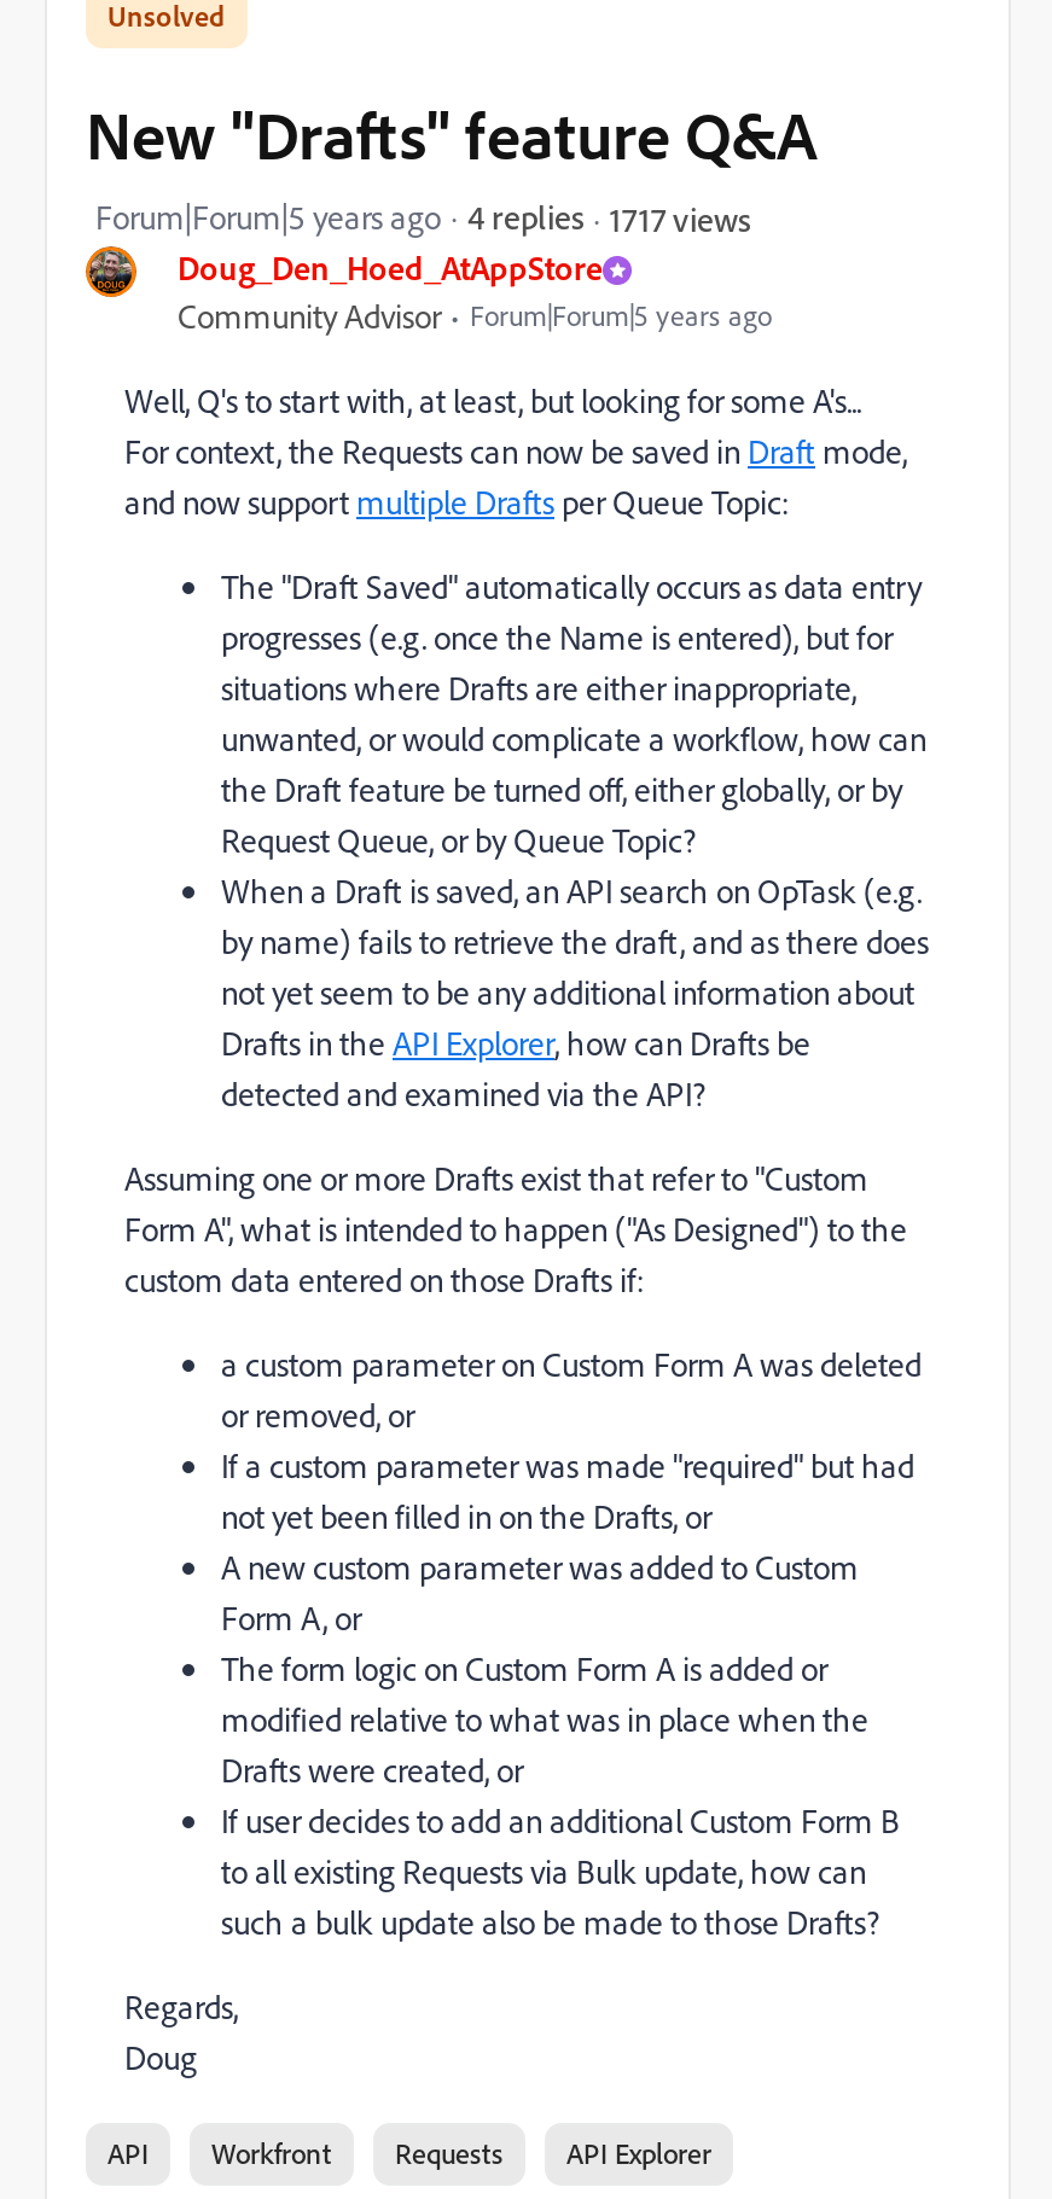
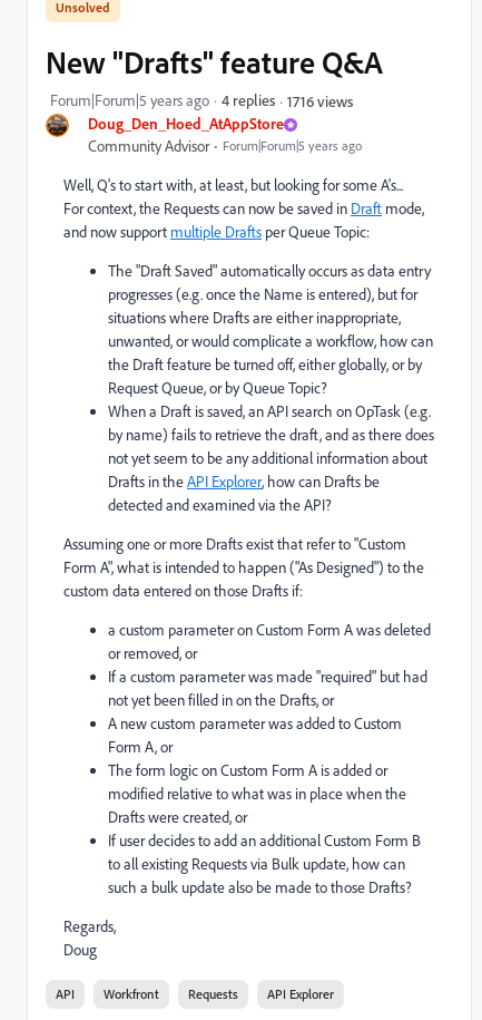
[610,197,750,238] 1717 views -> [287,91,353,110] 1716 views

